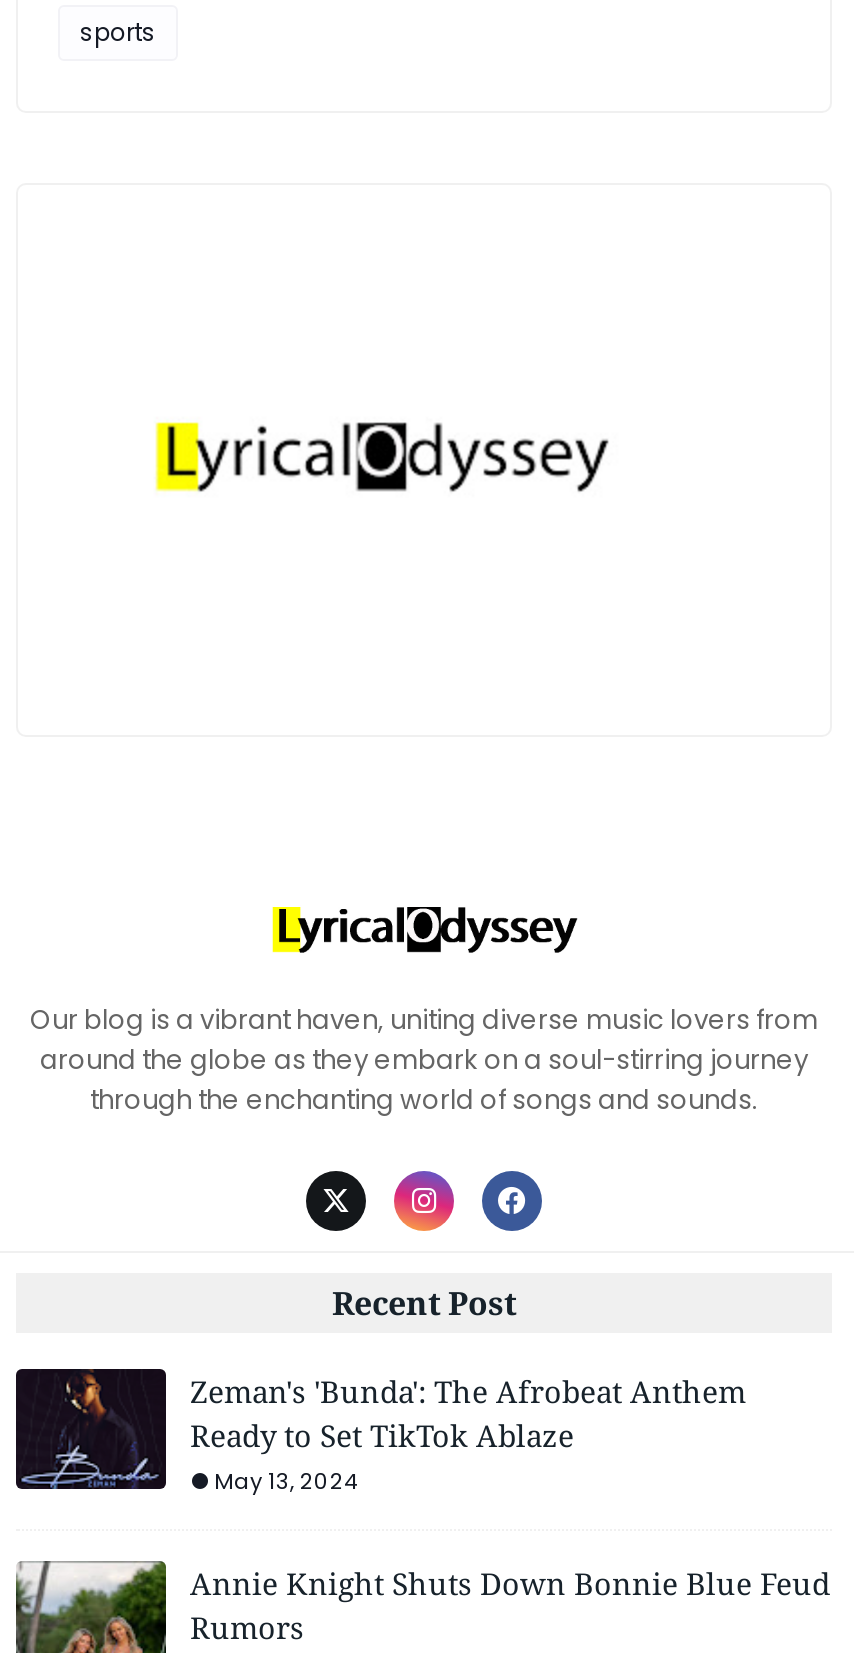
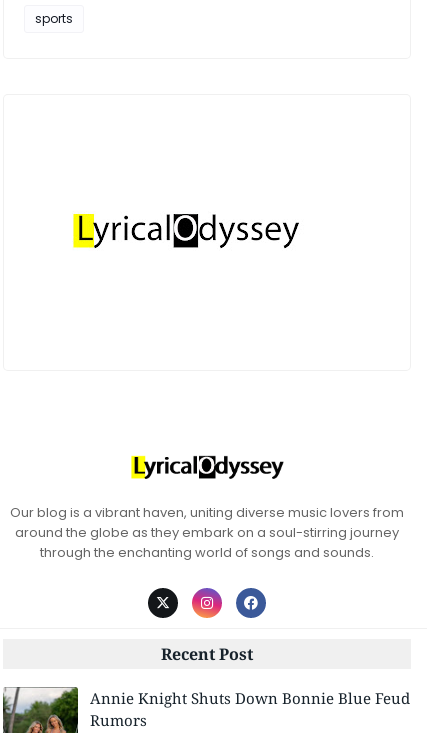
[14,1367,746,1496] [image] | Zeman's 'Bunda': The Afrobeat Anthem | Ready to Set TikTok Ablaze | May 13, 2024 -> none

